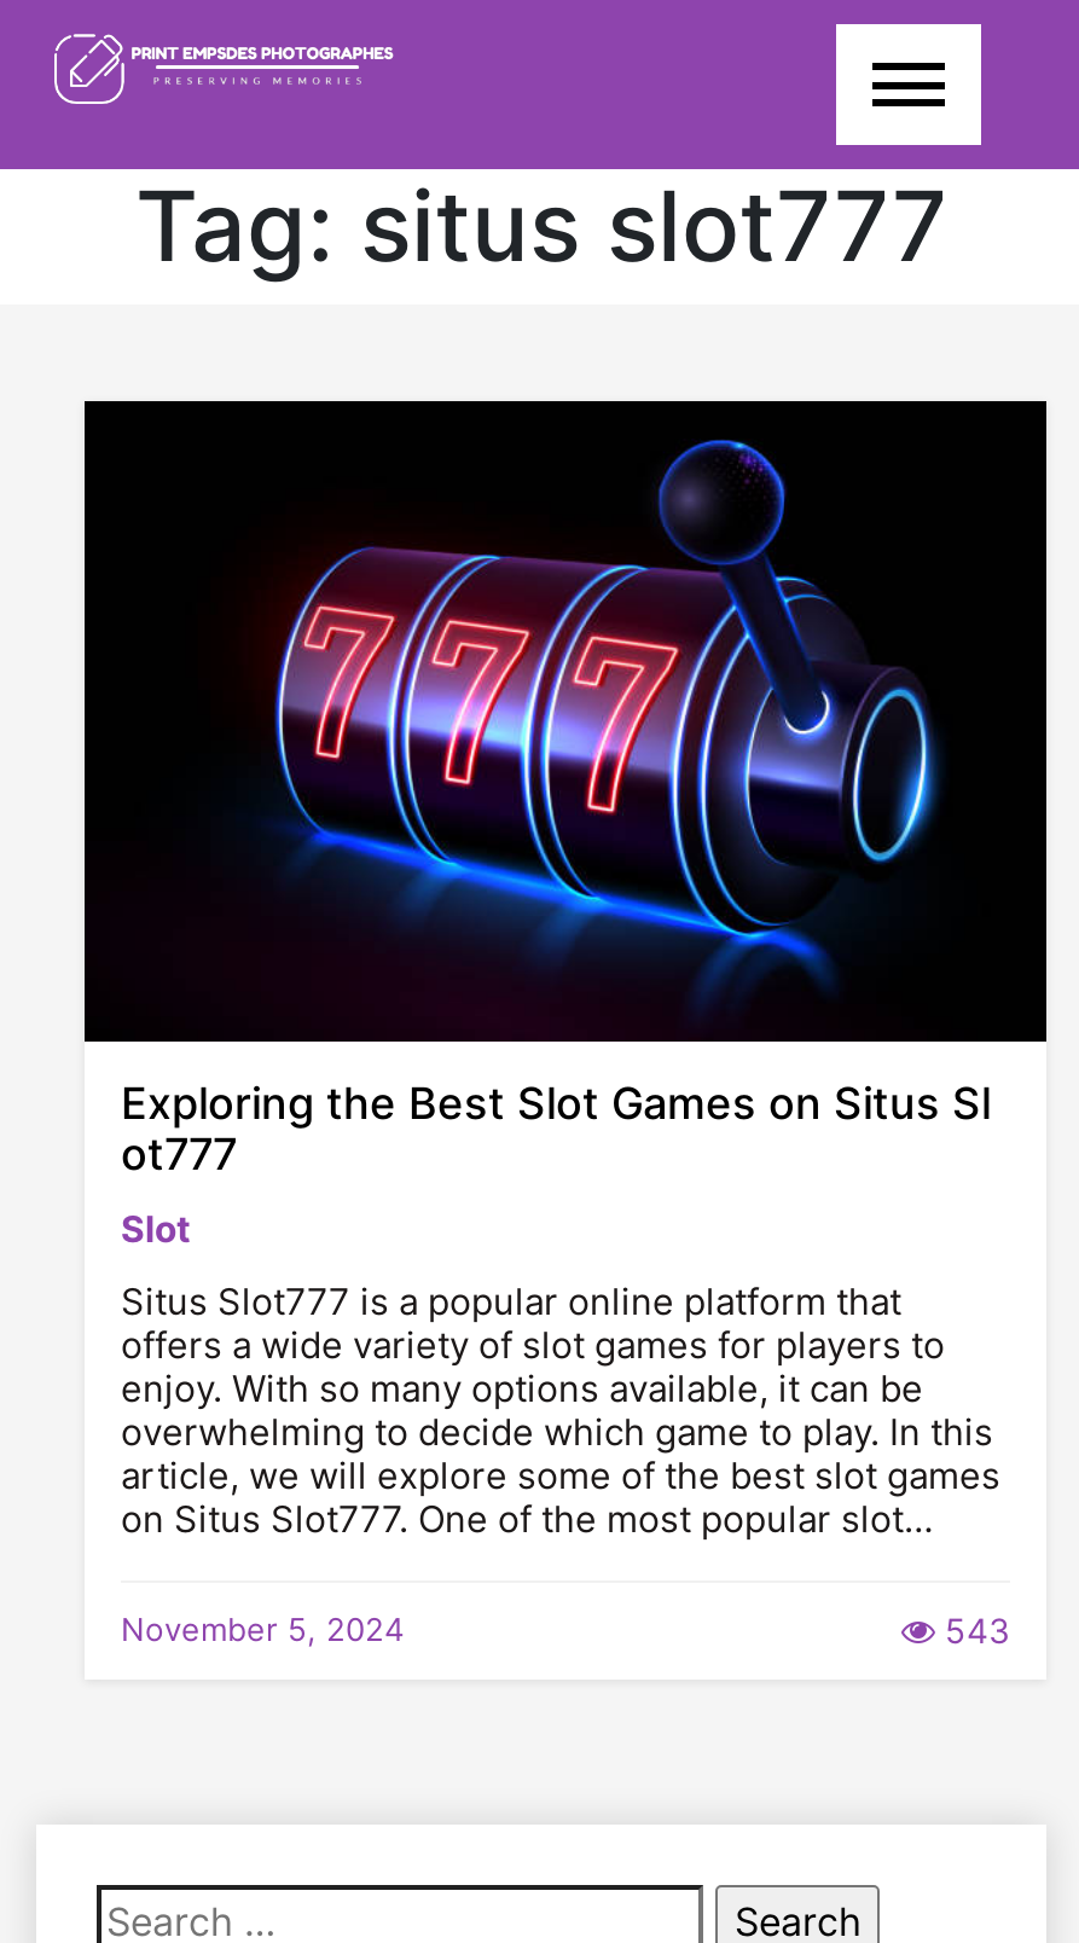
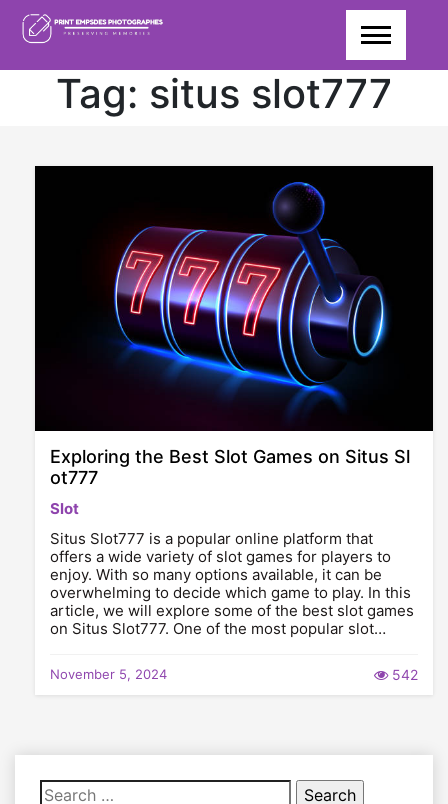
[935,1610,1010,1651] 543 -> [388,666,418,683] 542

